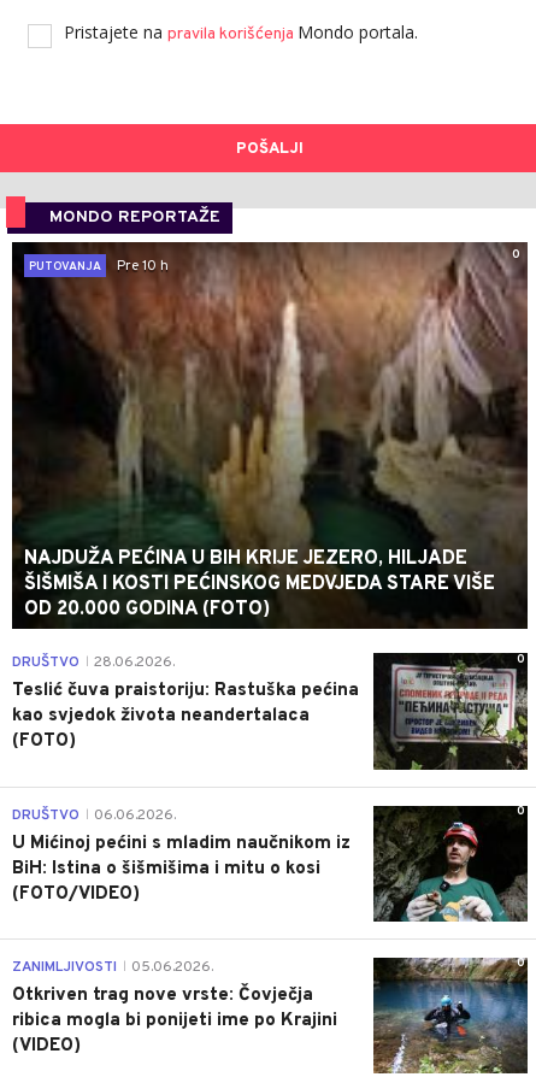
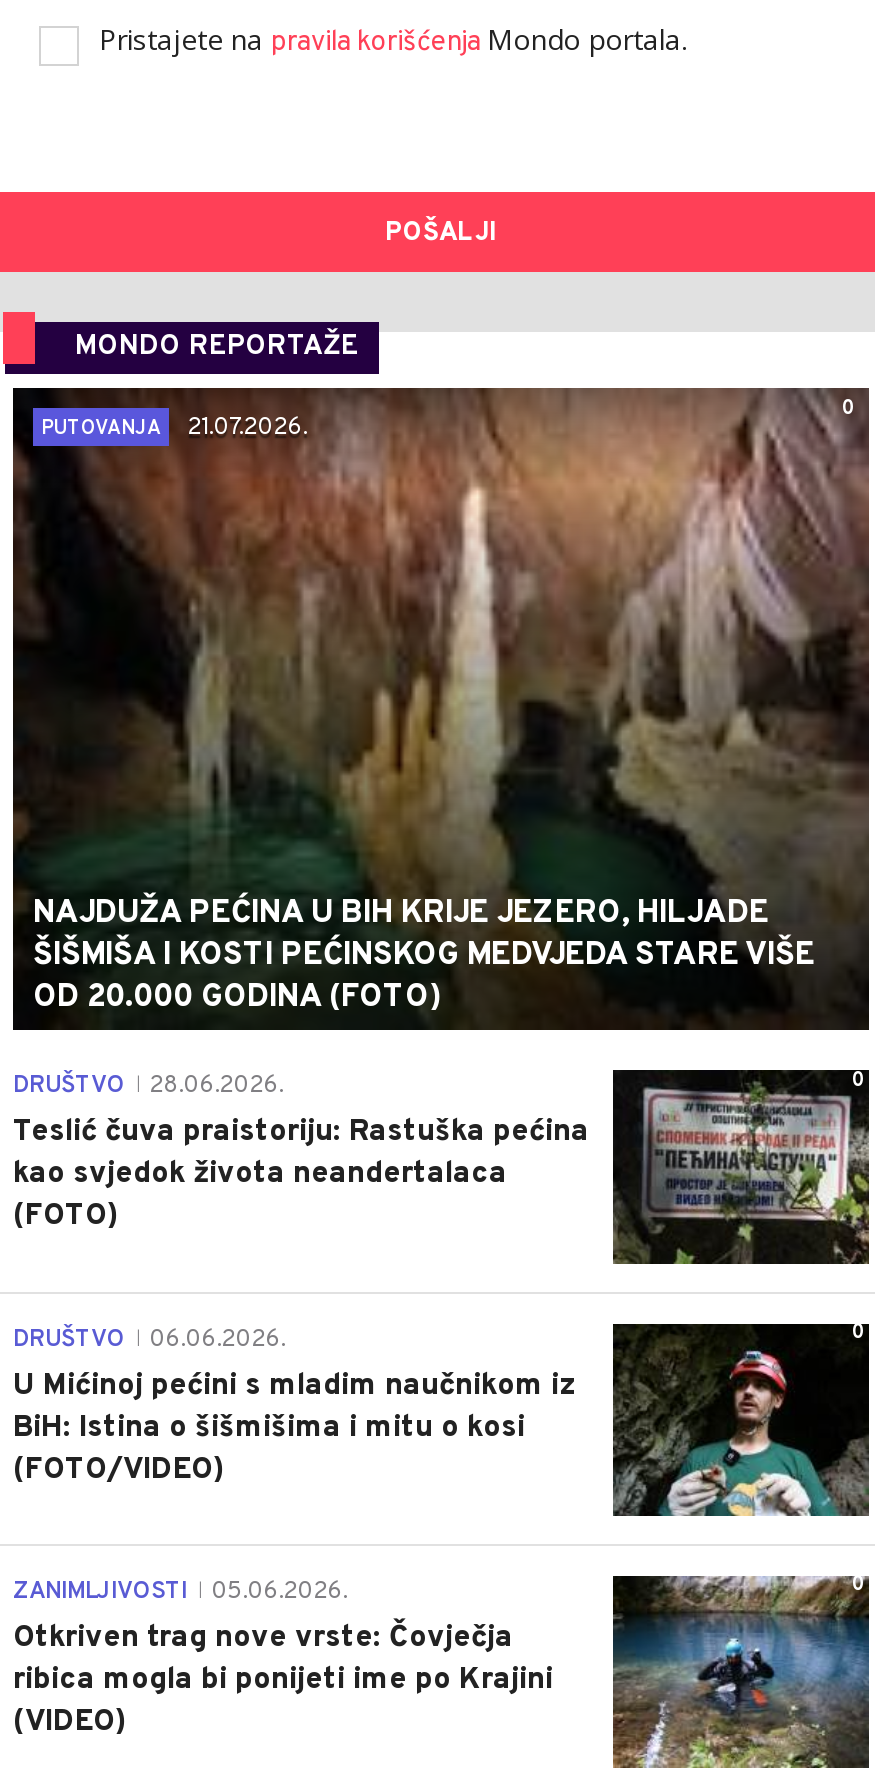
[29,256,169,276] PUTOVANJA Pre 10 h -> [41,412,307,444] PUTOVANJA 21.07.2026.

